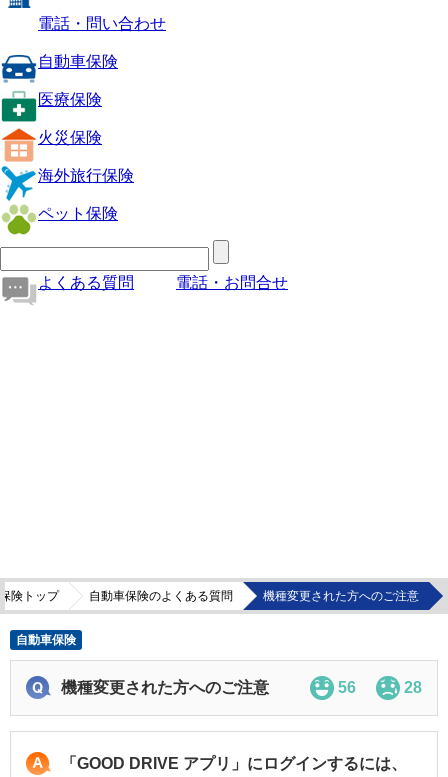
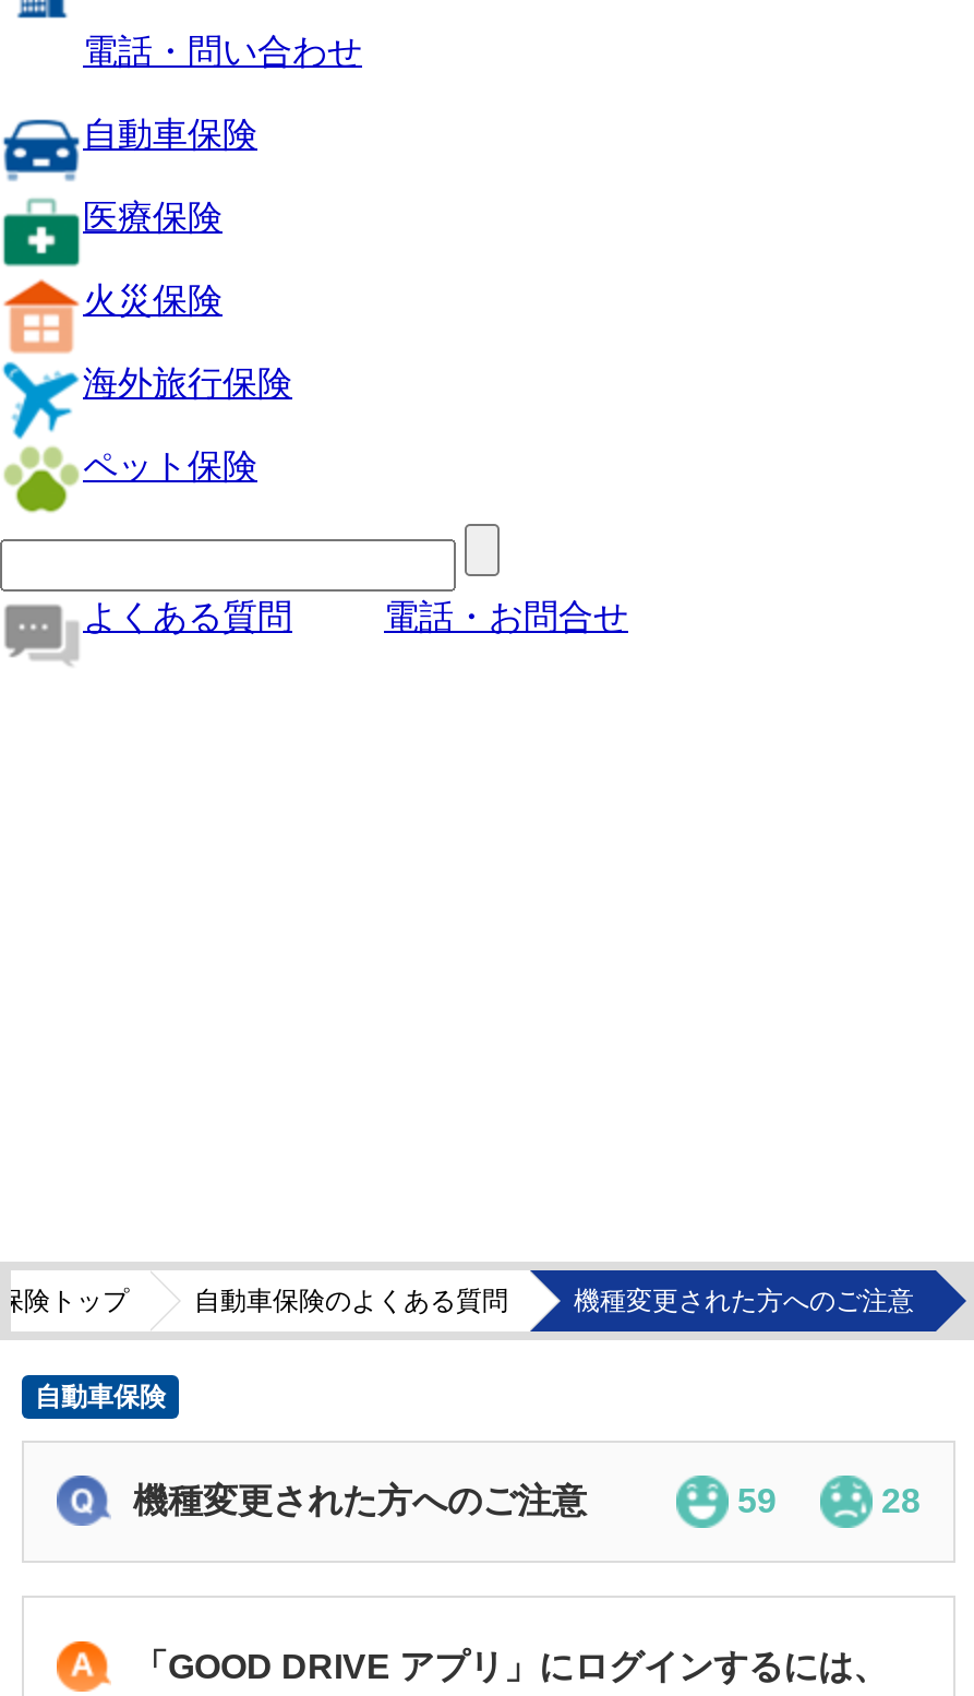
[338,679,356,696] 56 -> [737,1482,777,1519] 59

